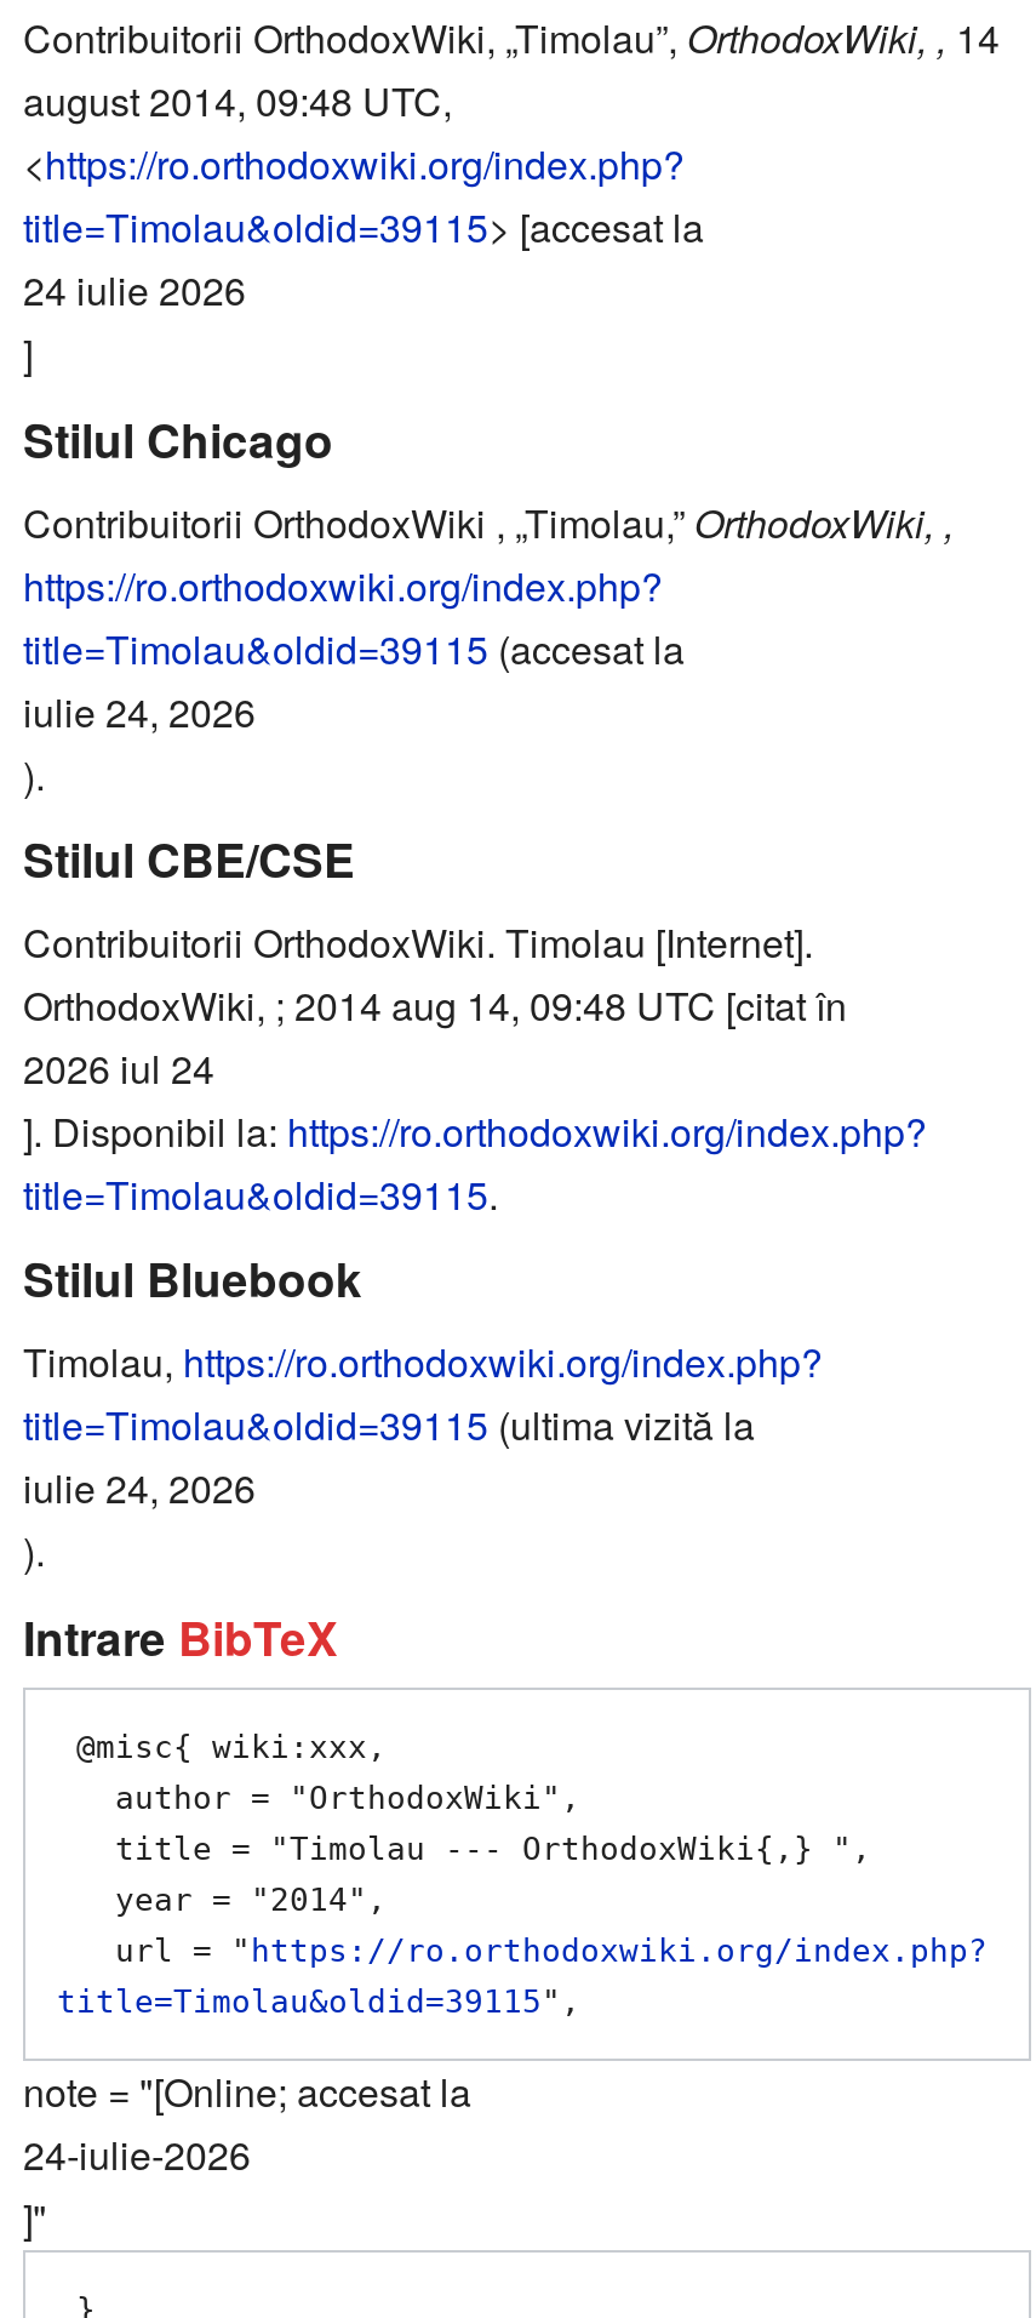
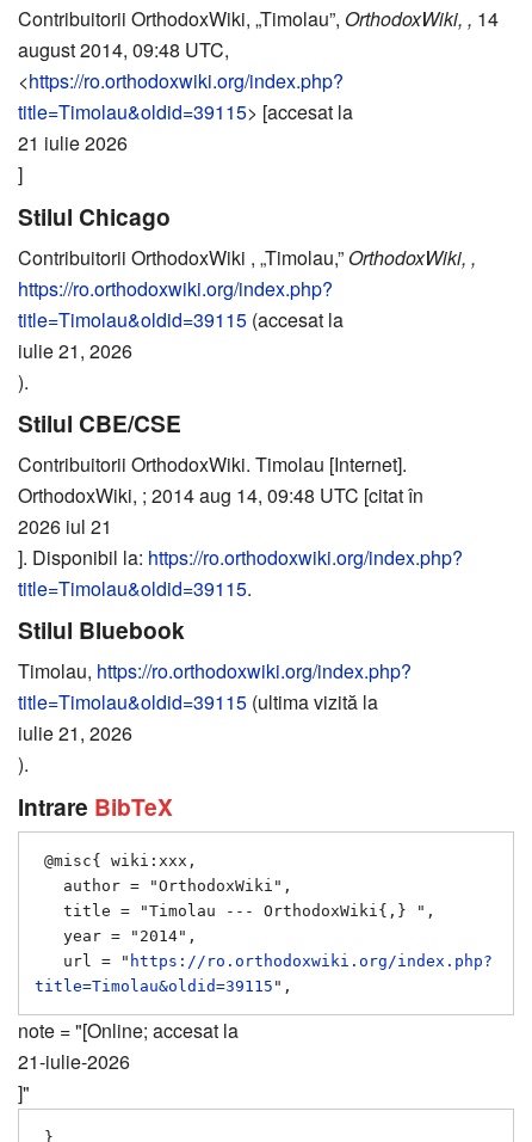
[23,263,246,319] 24 iulie 2026 -> [18,129,128,157] 21 iulie 2026
[23,683,256,739] iulie 24, 2026 -> [18,336,132,364] iulie 21, 2026
[23,1040,214,1095] 2026 iul 24 -> [18,512,112,540] 2026 iul 21
[23,1459,256,1515] iulie 24, 2026 -> [18,719,132,746] iulie 21, 2026
[23,2127,251,2182] 24-iulie-2026 -> [18,1048,130,1075] 21-iulie-2026

